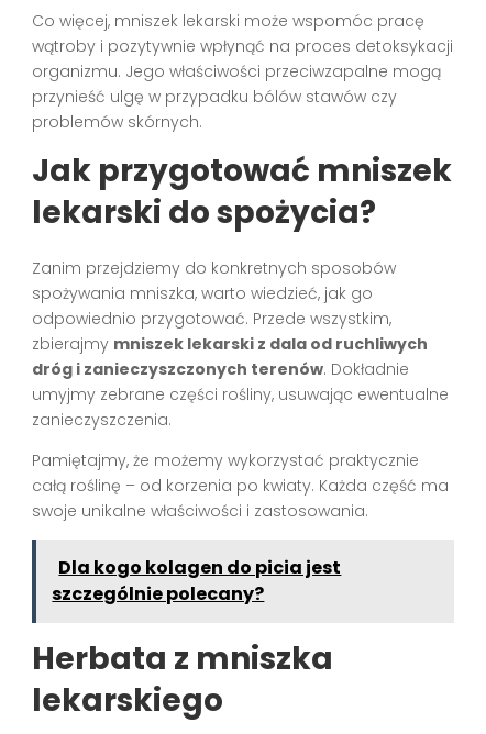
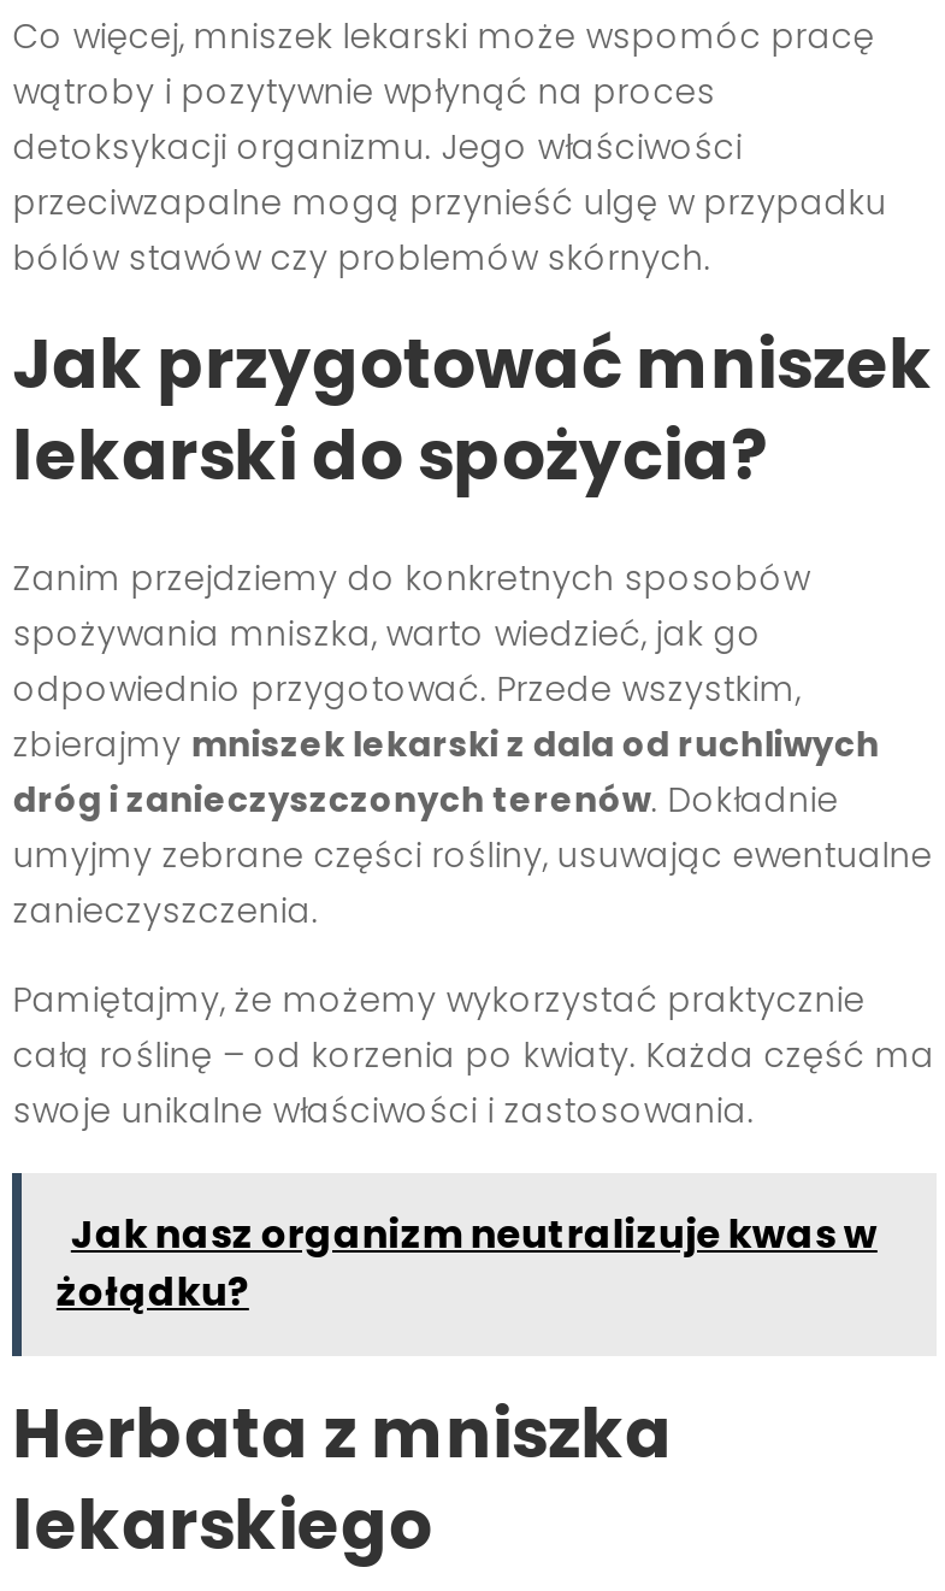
[52,555,341,606] Dla kogo kolagen do picia jest | szczególnie polecany? -> [56,1206,877,1320] Jak nasz organizm neutralizuje kwas w | żołądku?

